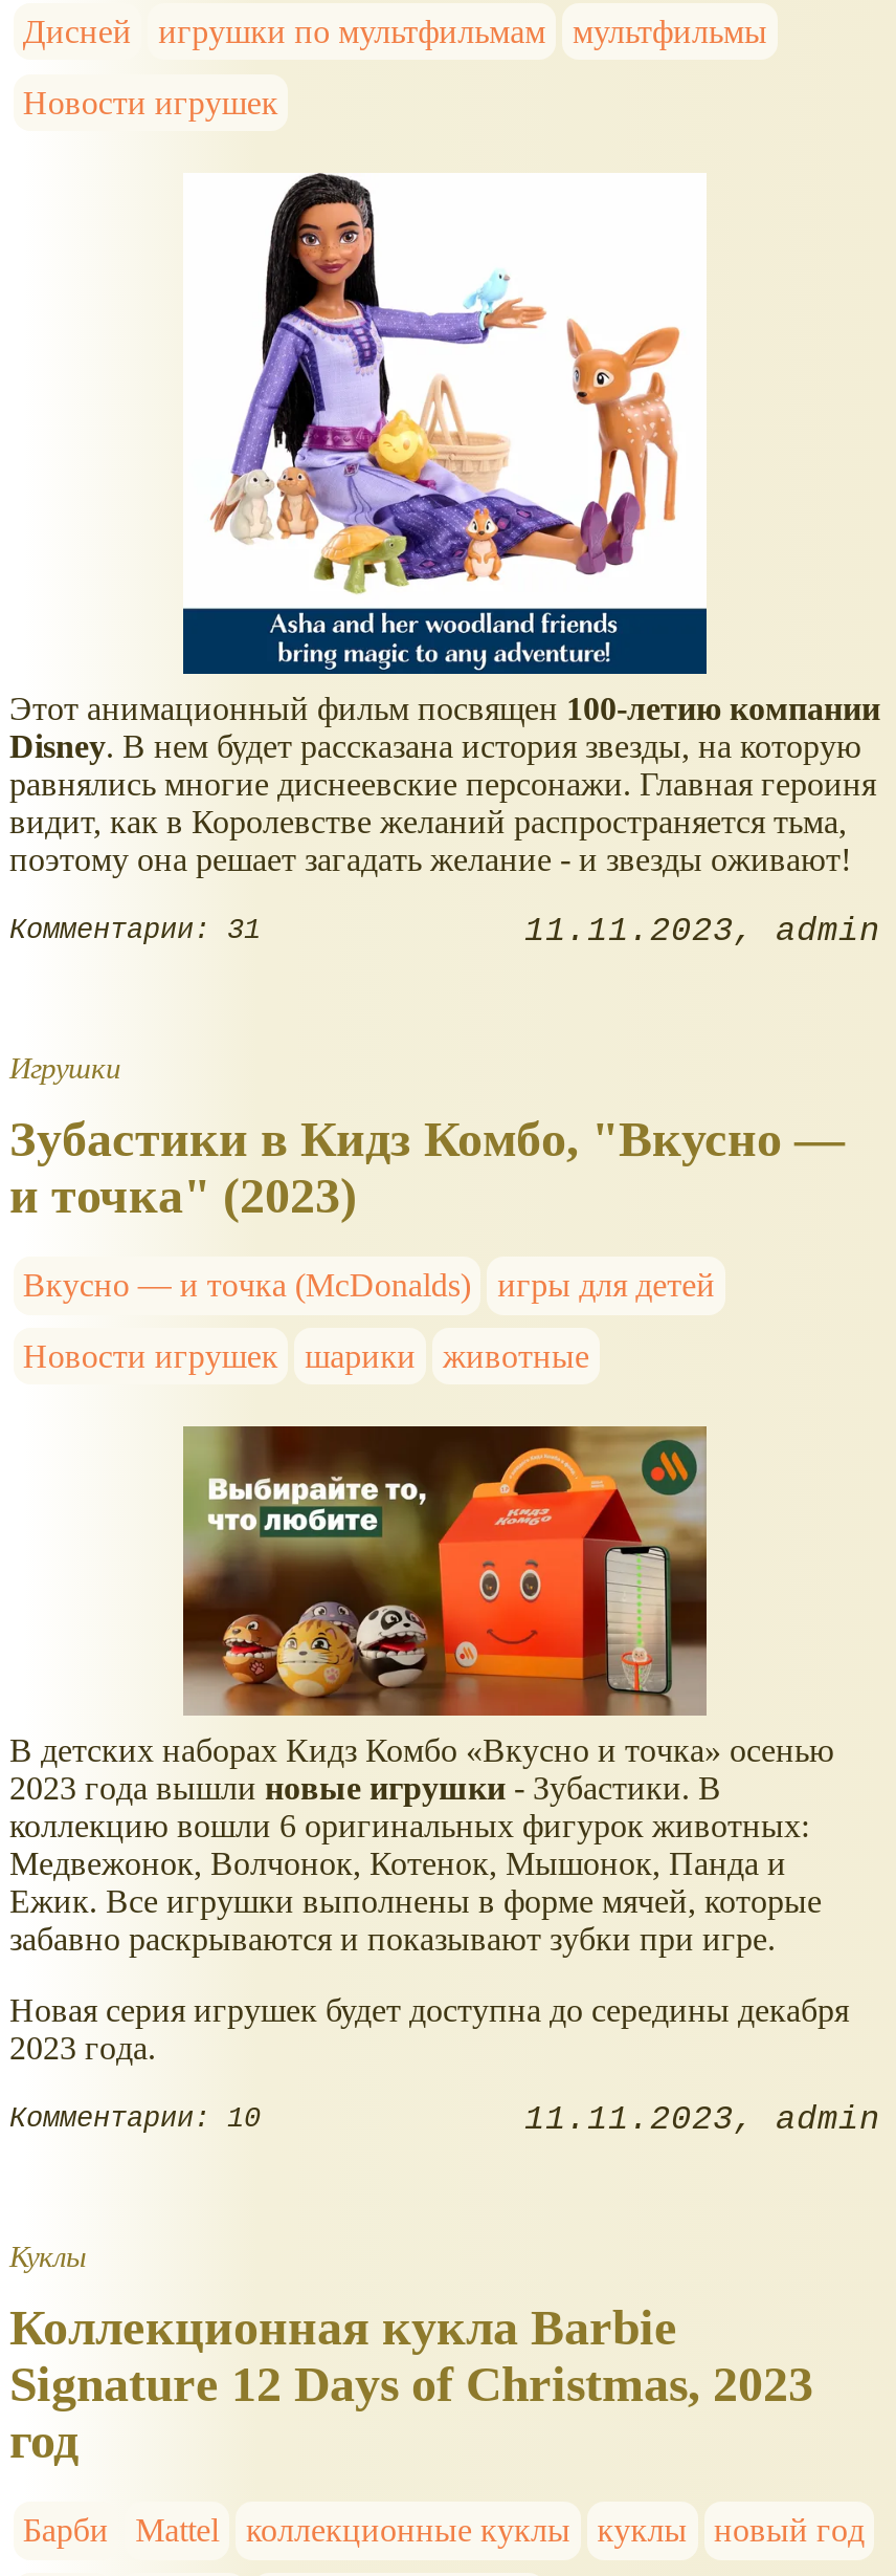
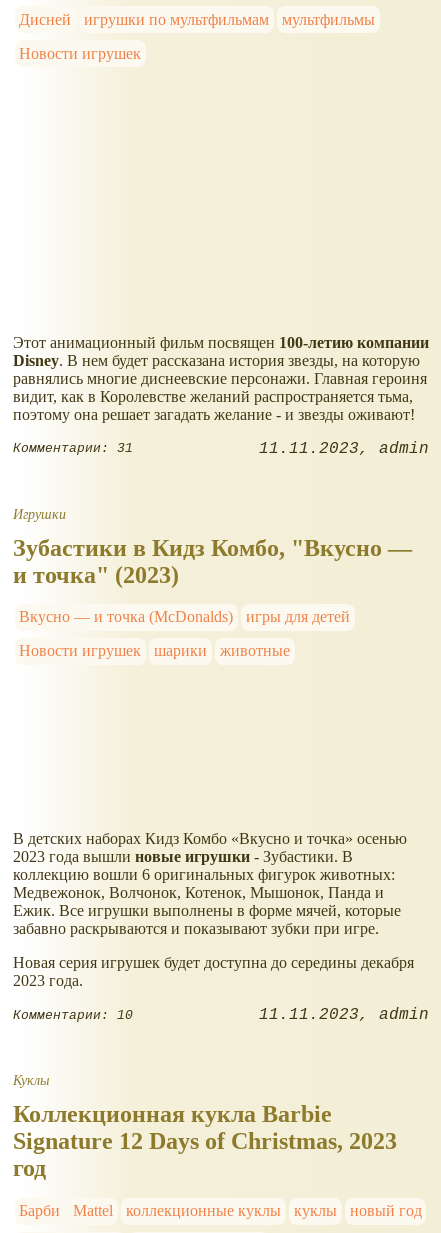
[181,171,709,676] [image] -> none
[181,1424,709,1718] [image] -> none

